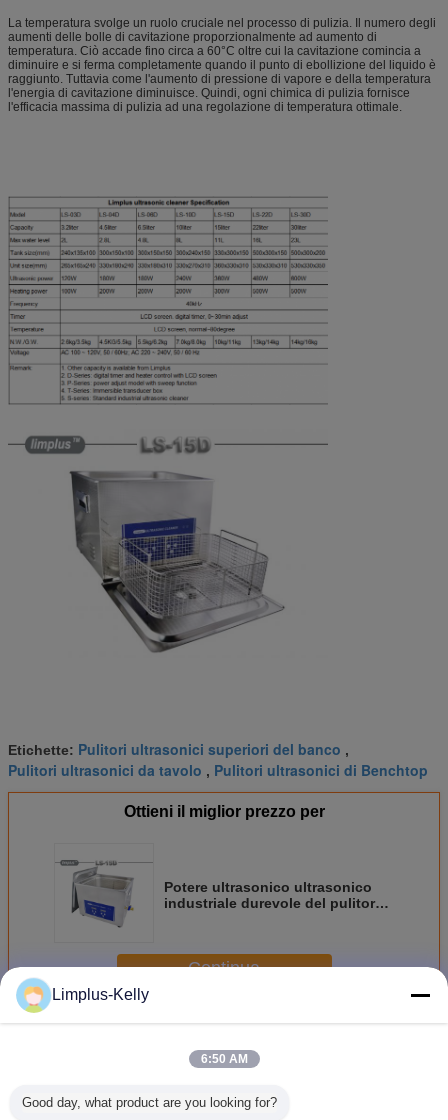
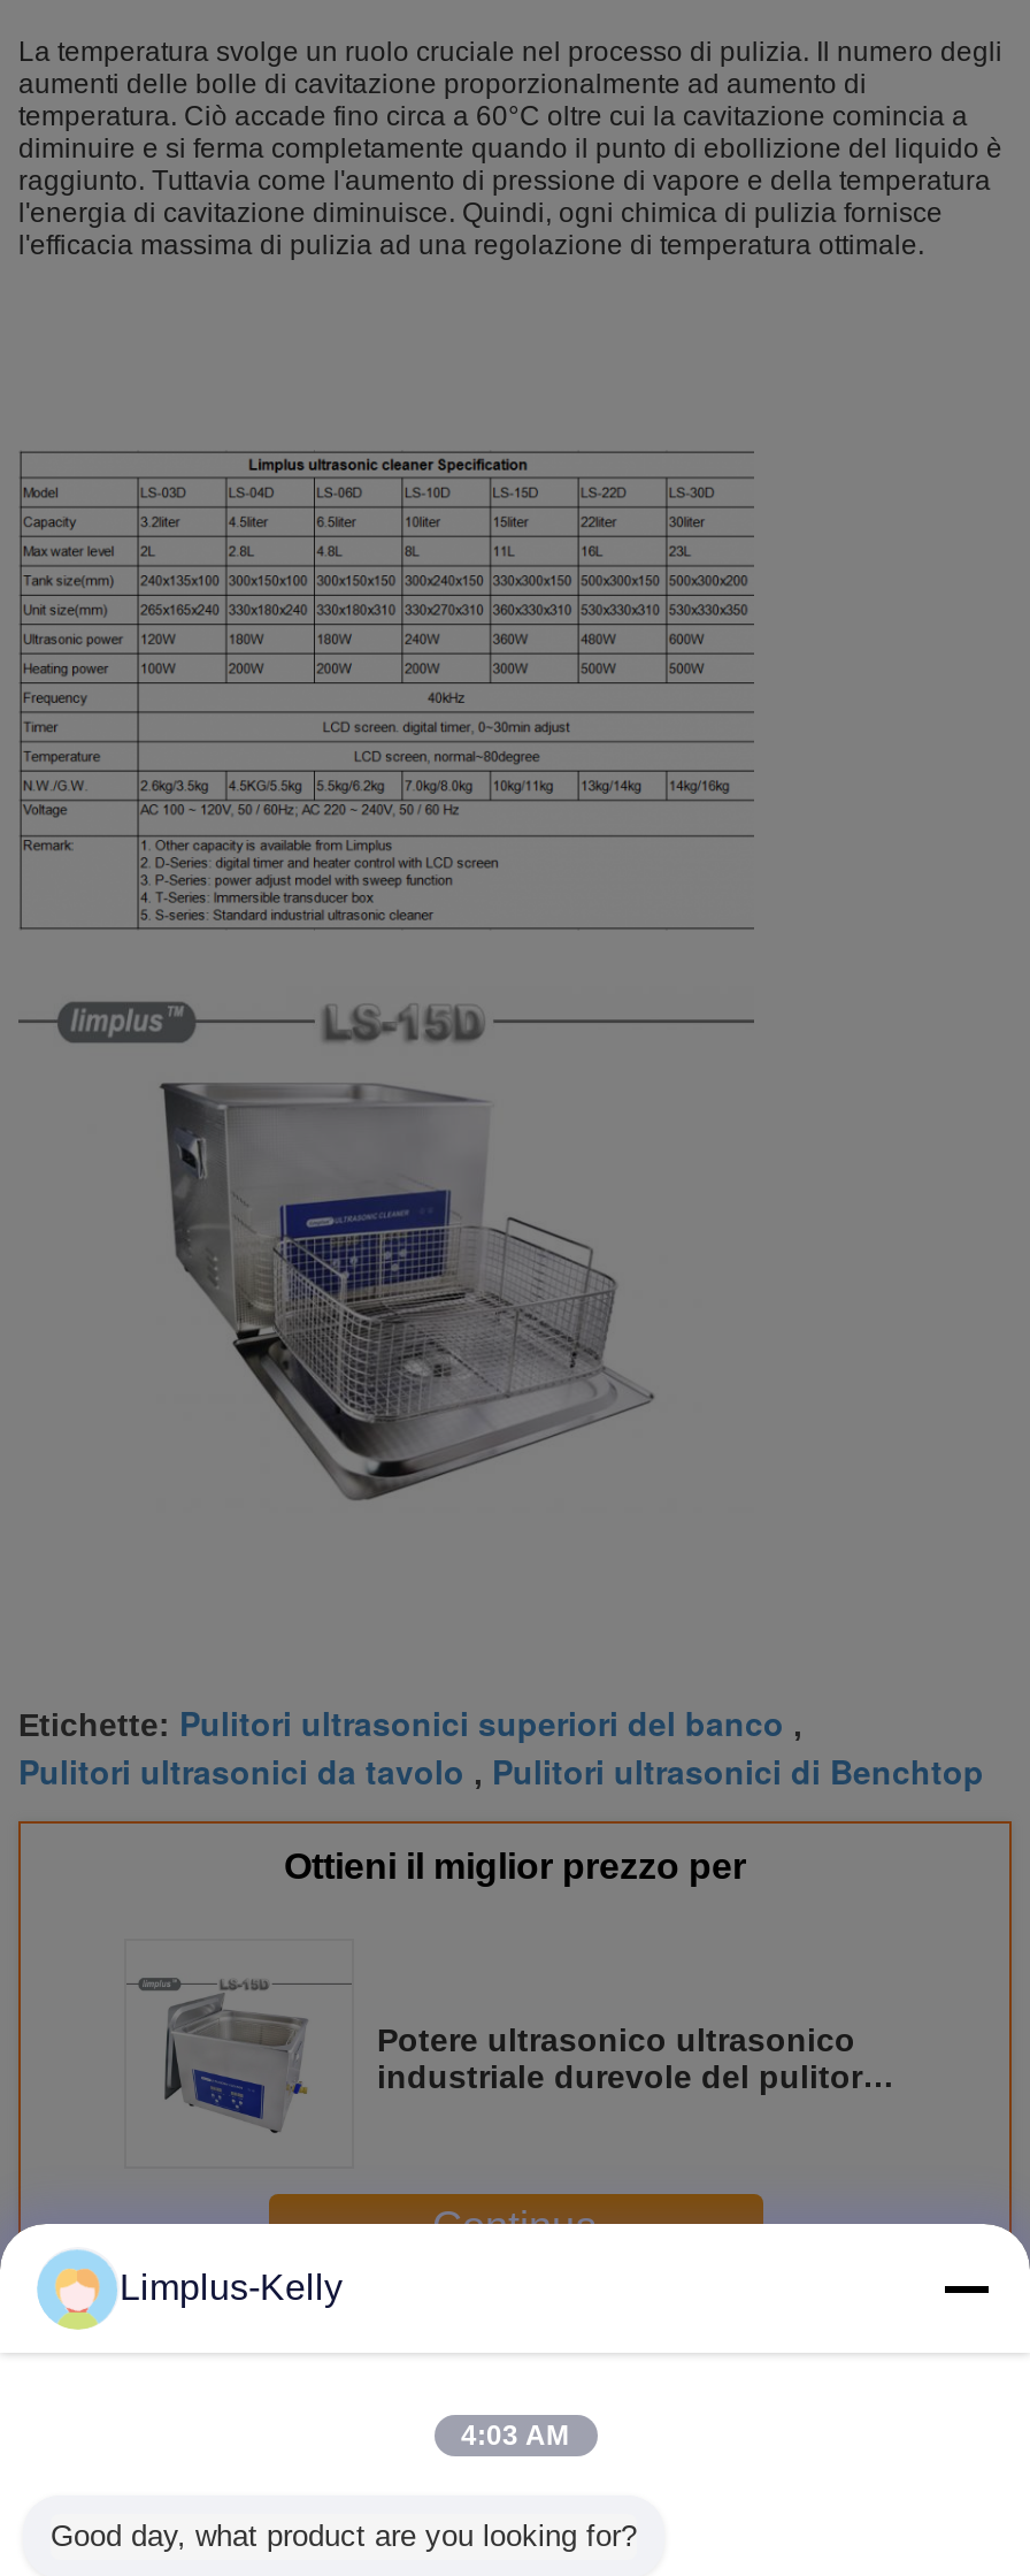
[200,1052,247,1066] 6:50 AM -> [461,2420,569,2452] 4:03 AM

